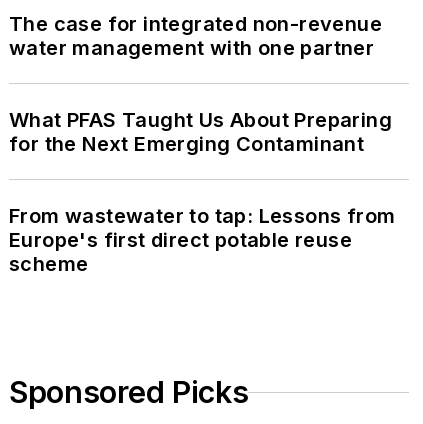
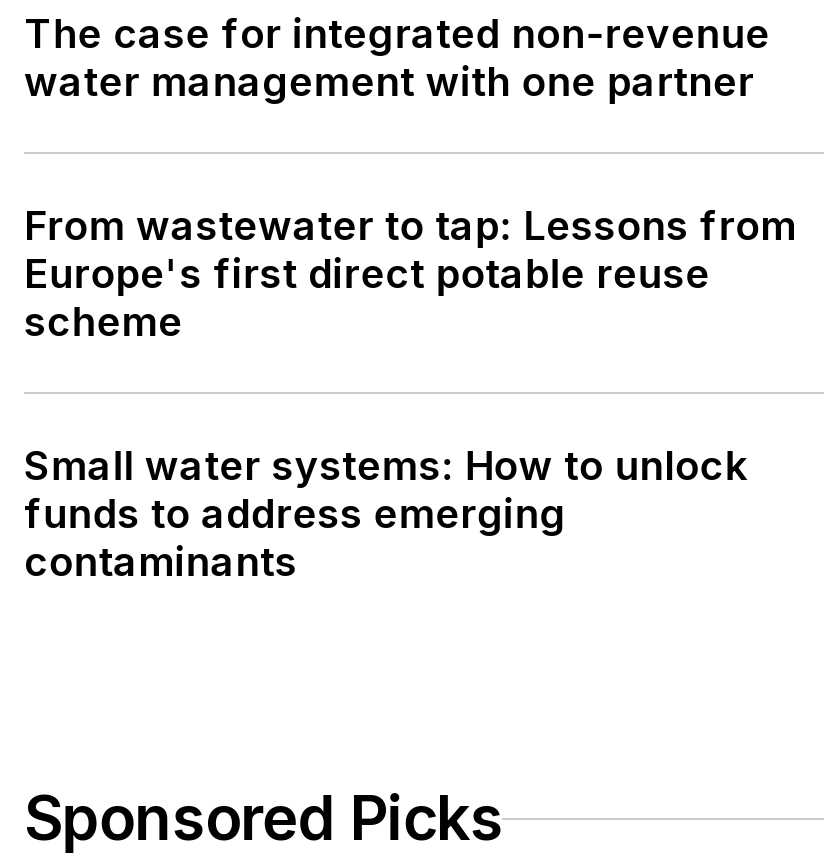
[9,108,392,156] What PFAS Taught Us About Preparing | for the Next Emerging Contaminant -> none
moved [9,204,395,276] -> [24,202,797,346]: From wastewater to tap: Lessons from | Europe's first direct potable reuse | scheme
none -> [24,442,747,586] Small water systems: How to unlock | funds to address emerging | contaminants

